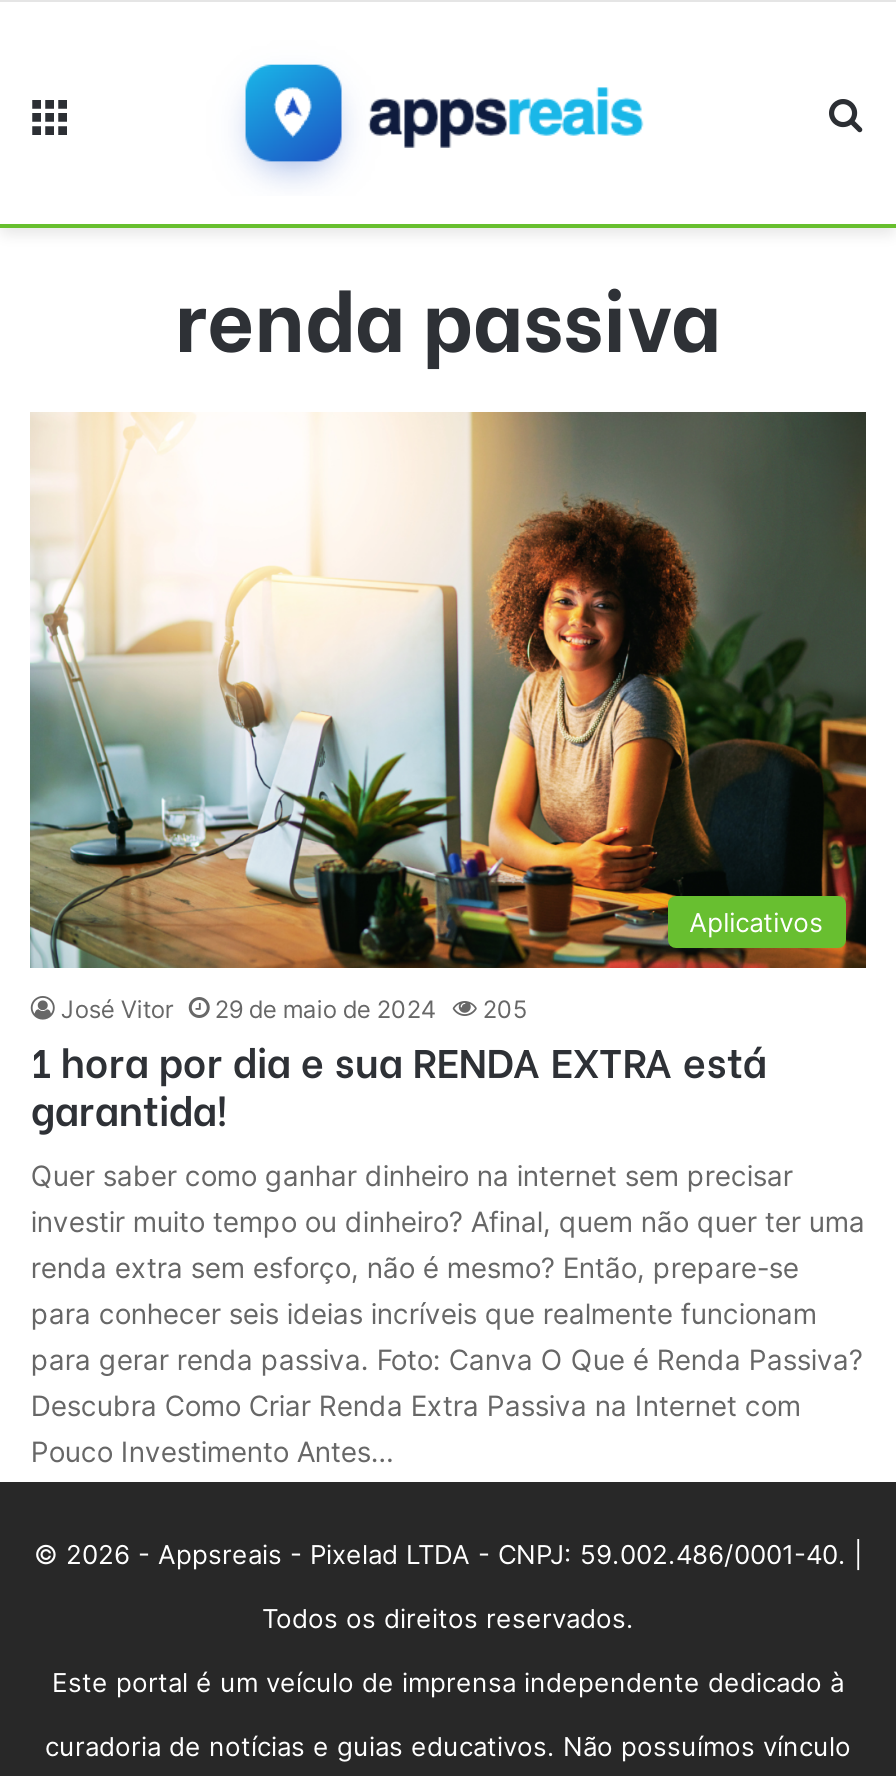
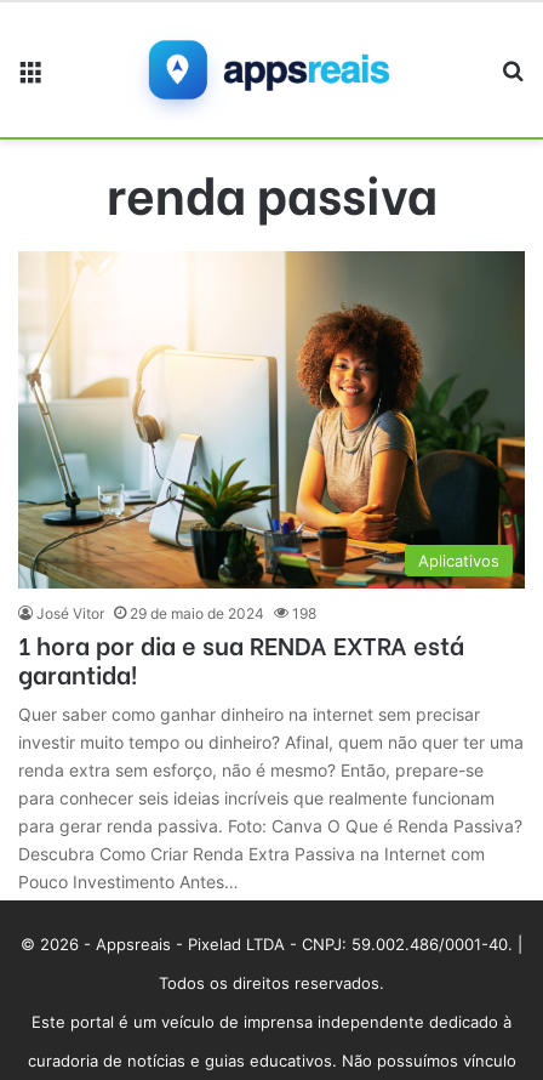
[61,994,527,1024] José Vitor 29 de maio de 2024 205 -> [37,604,317,622] José Vitor 29 de maio de 2024 198

